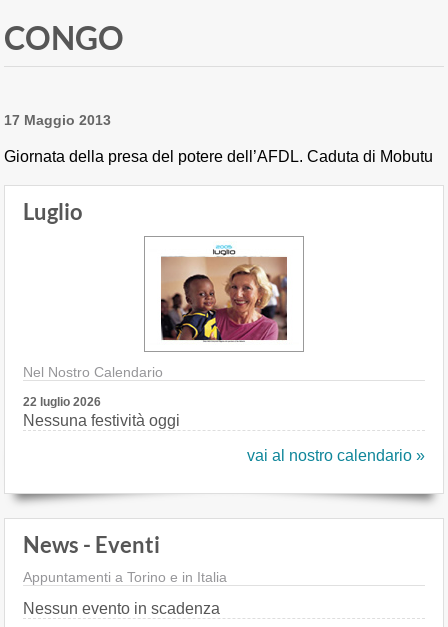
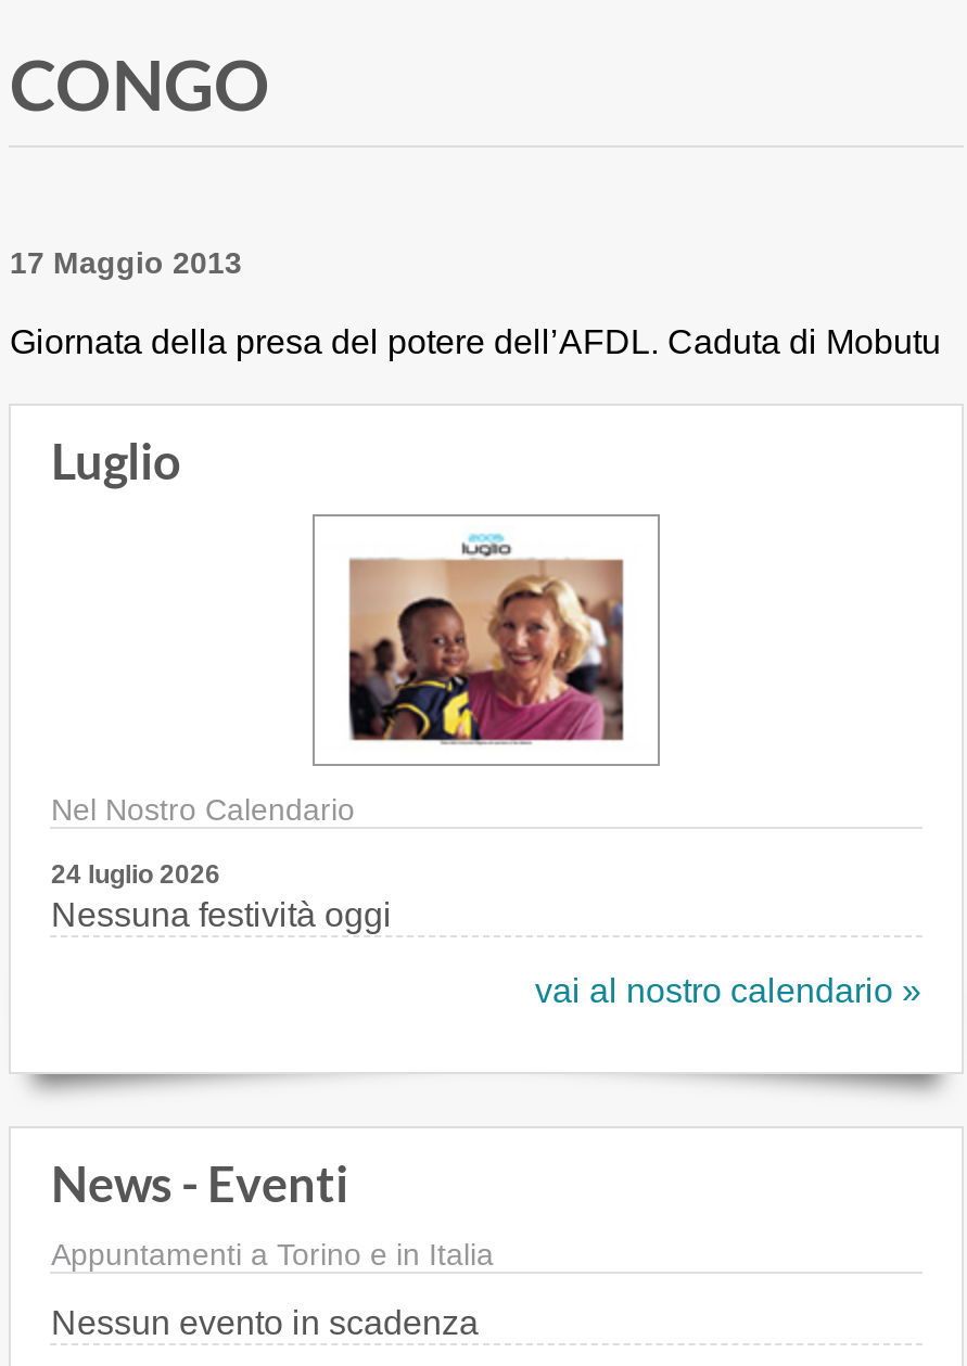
[23,395,101,409] 22 luglio 2026 -> [51,859,220,890] 24 luglio 2026

